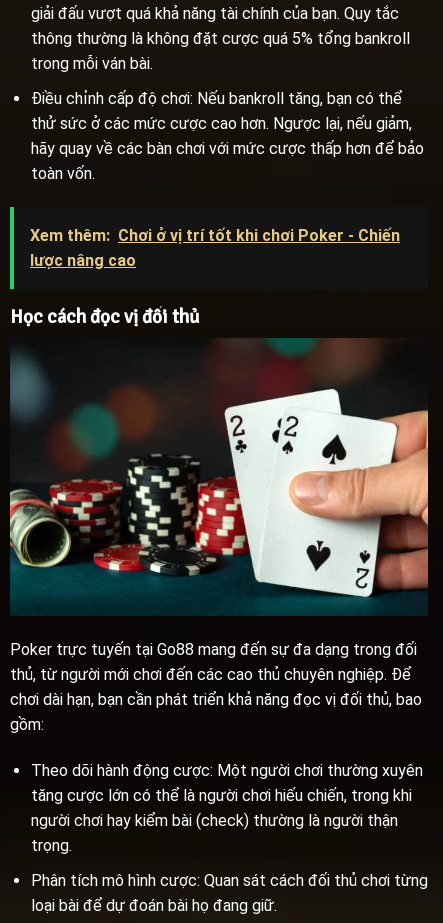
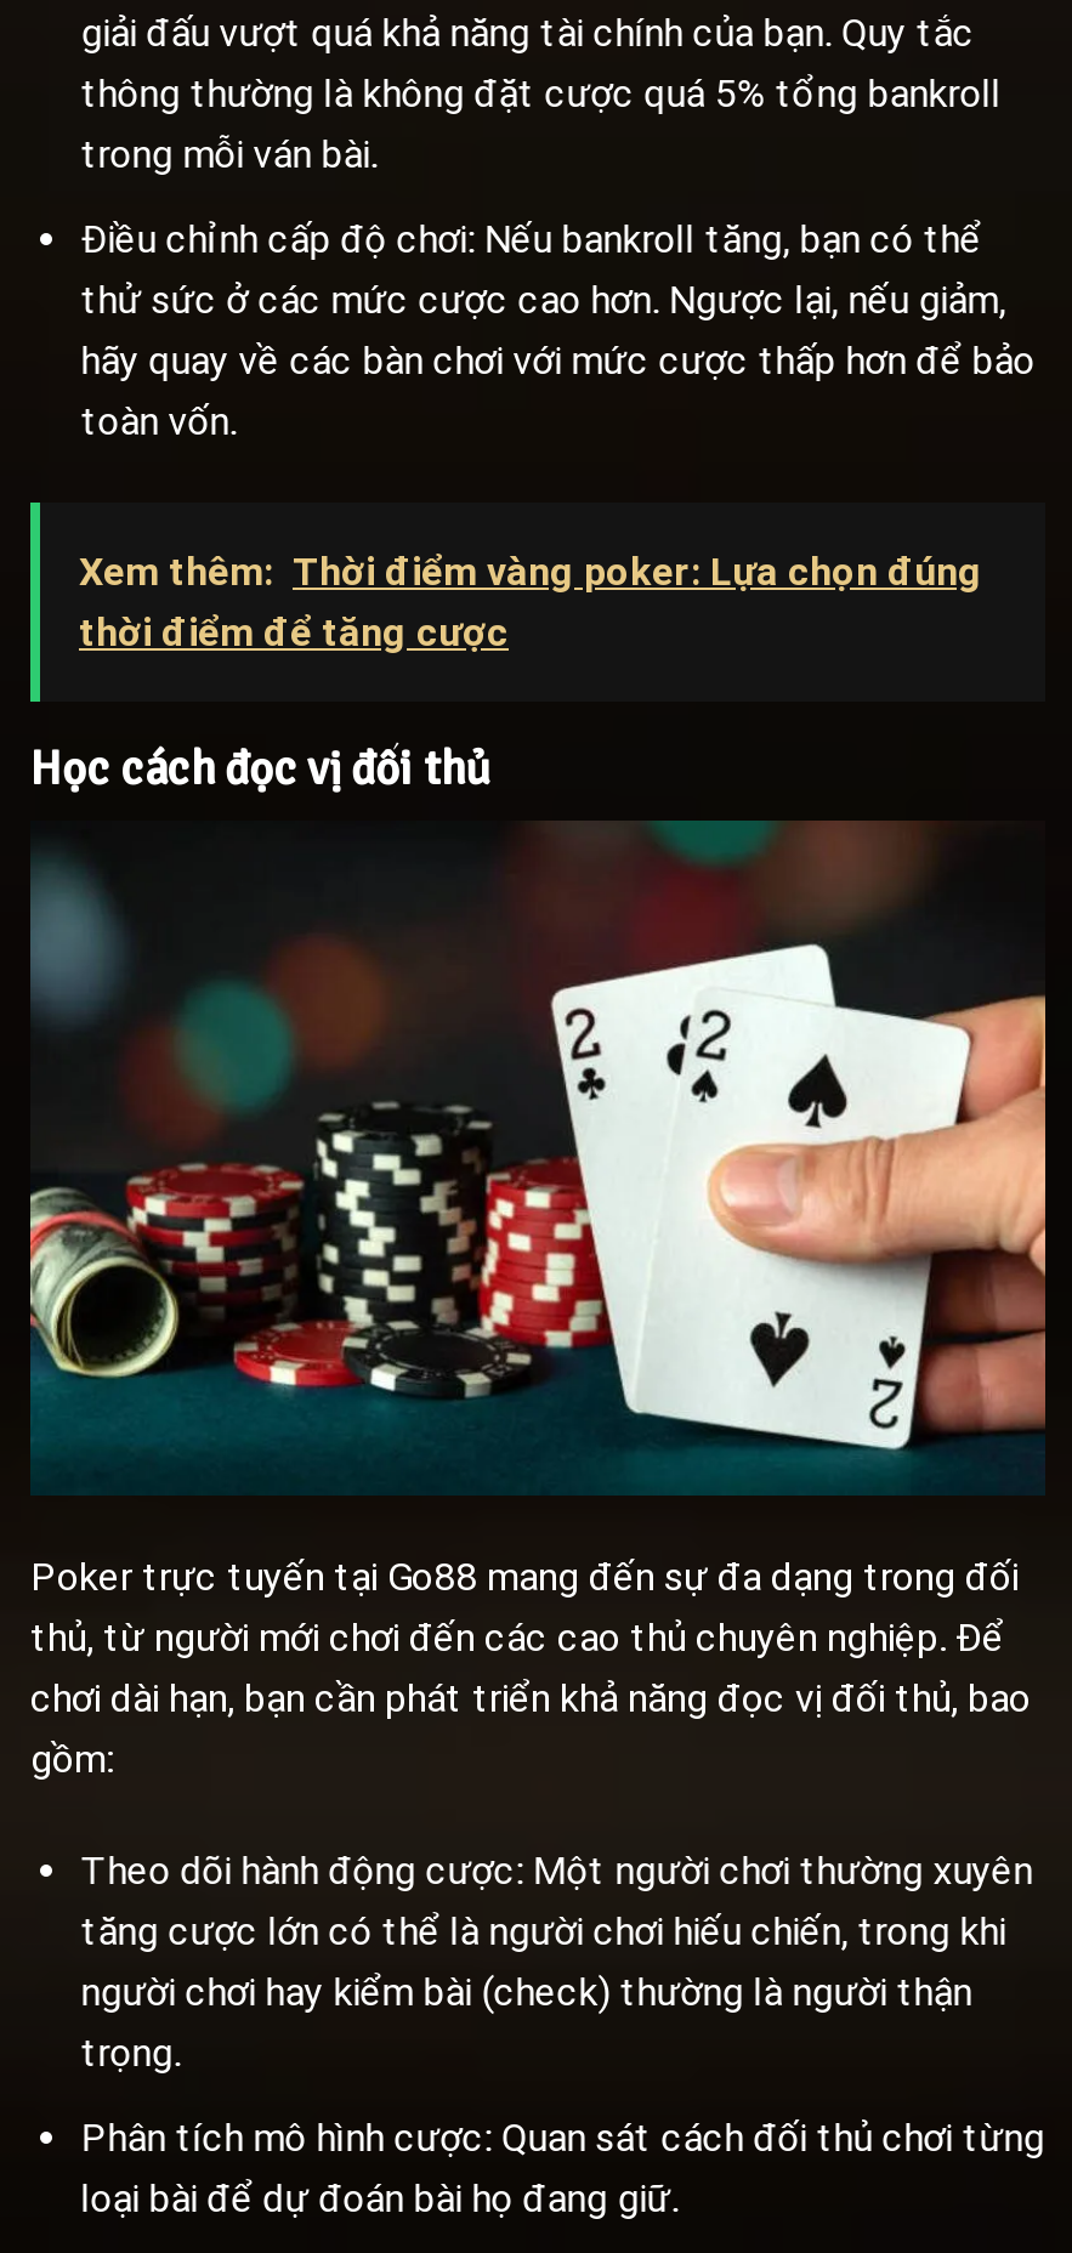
[30,226,400,270] Xem thêm: Chơi ở vị trí tốt khi chơi Poker - Chiến | lược nâng cao -> [79,548,982,655] Xem thêm: Thời điểm vàng poker: Lựa chọn đúng | thời điểm để tăng cược

